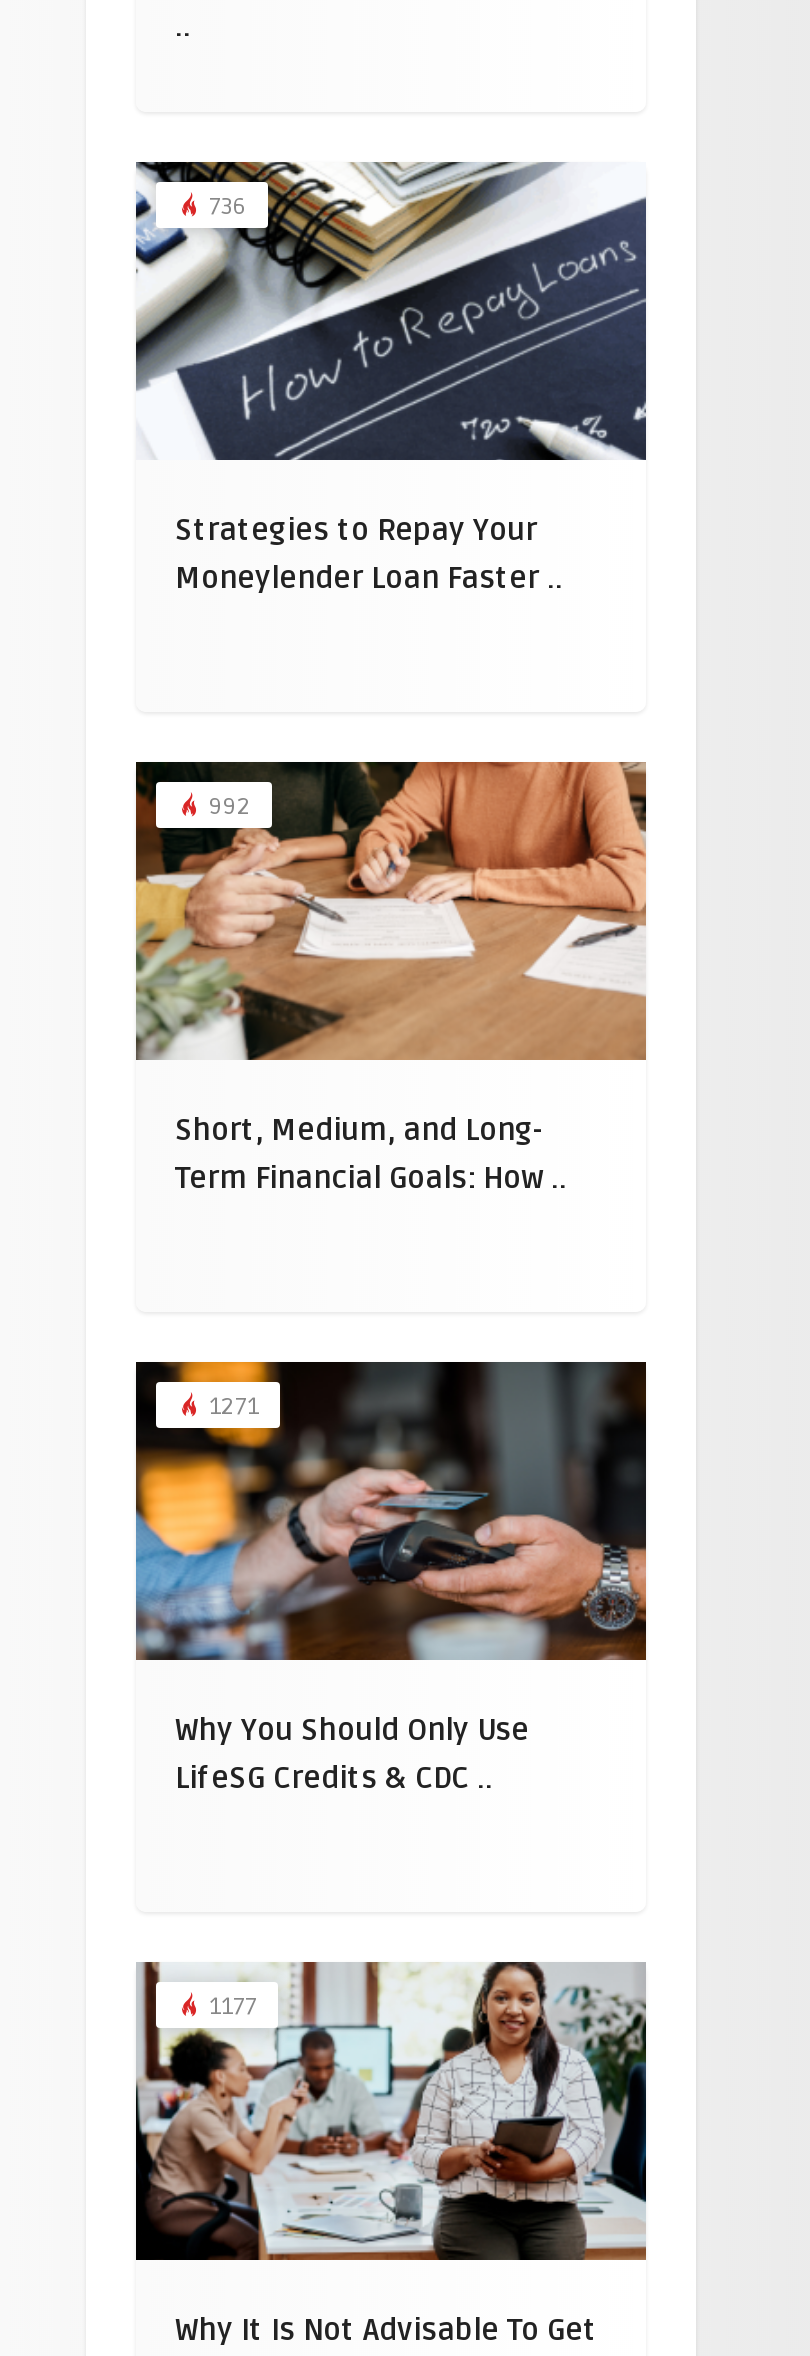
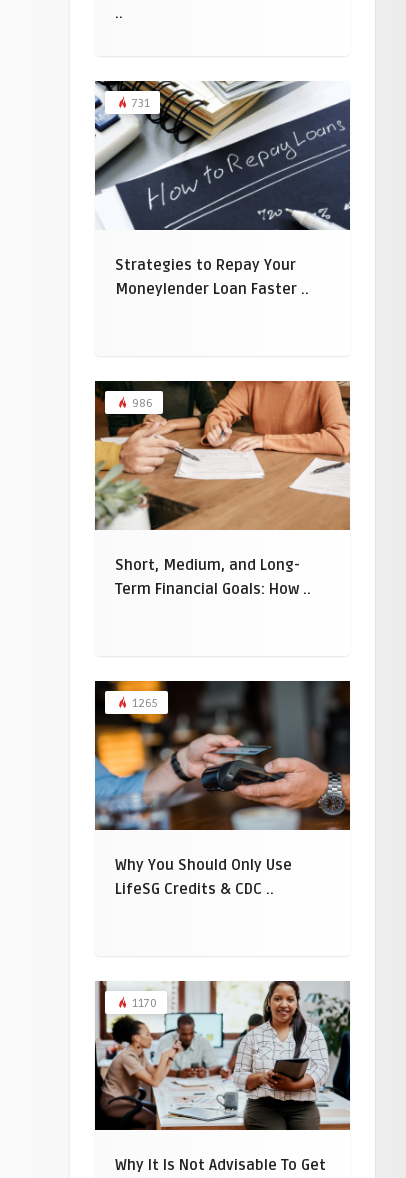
[203,192,247,222] 736 -> [128,96,149,111] 731
[203,792,251,822] 992 -> [128,396,152,411] 986
[203,1392,259,1422] 1271 -> [128,696,157,711] 1265
[203,1992,257,2022] 1177 -> [128,996,156,1011] 1170

